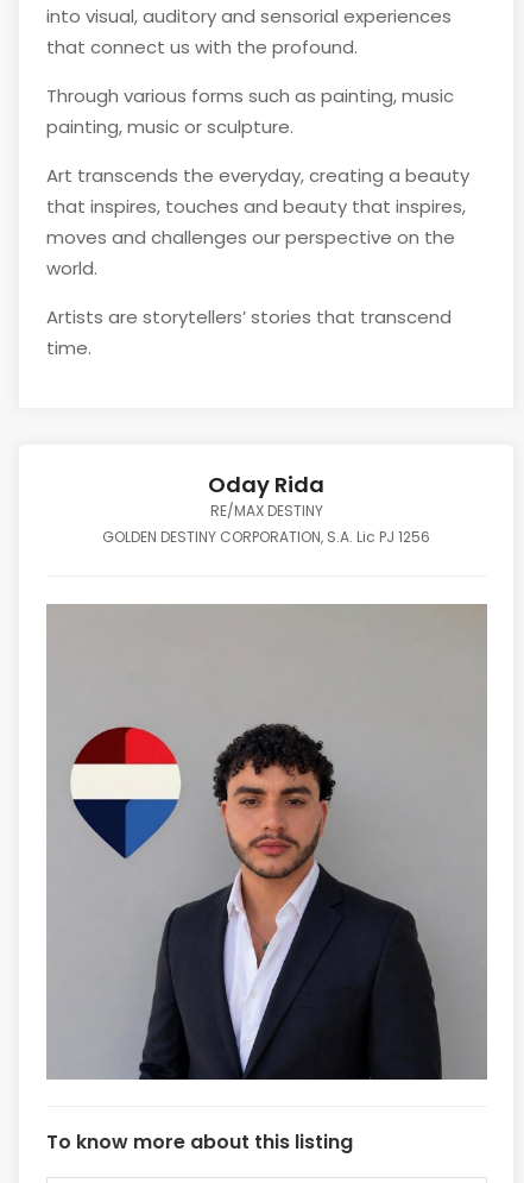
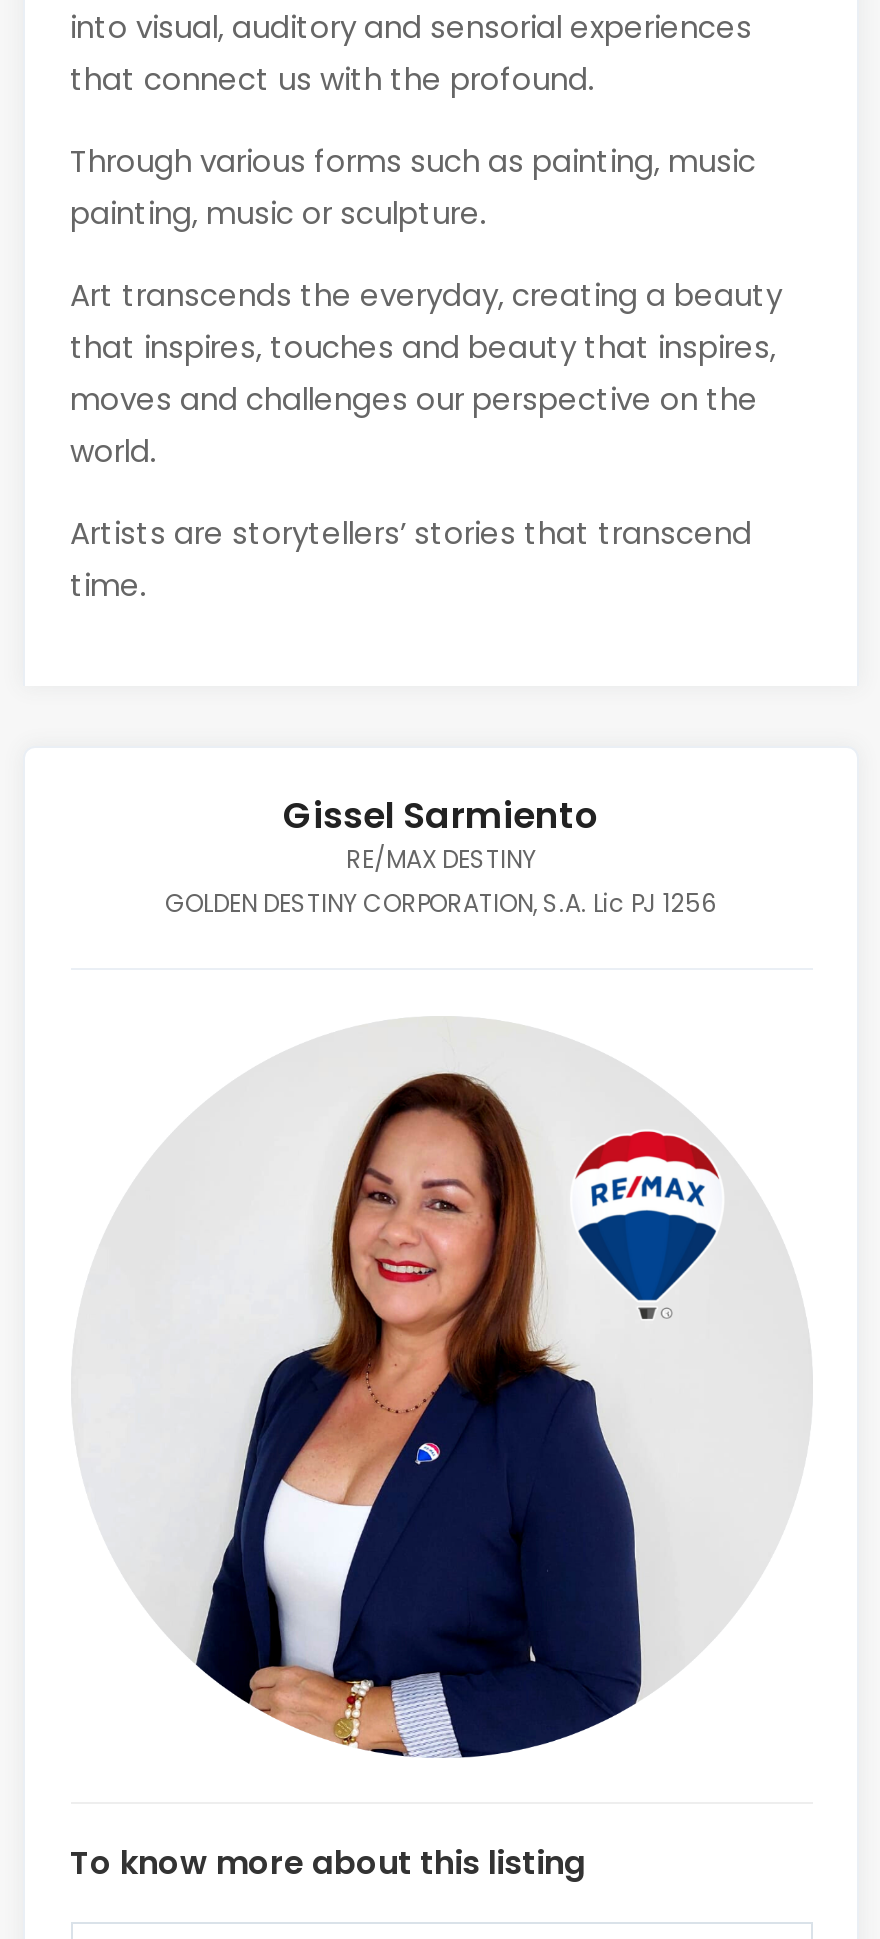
[208,469,324,499] Oday Rida -> [283,789,599,839] Gissel Sarmiento
[46,603,488,1081] [image] -> [73,1016,813,1760] [image]

